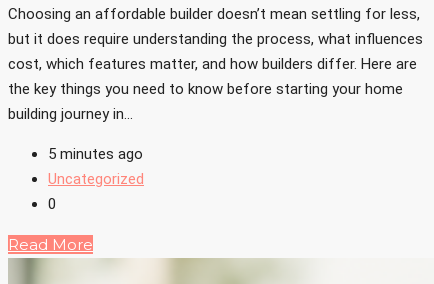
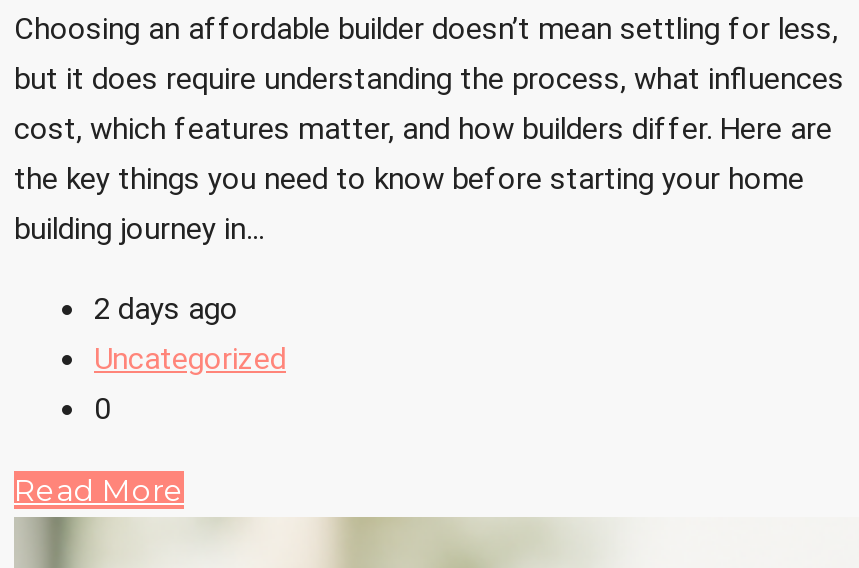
[48,145,143,163] 5 minutes ago -> [94,291,238,327] 2 days ago

